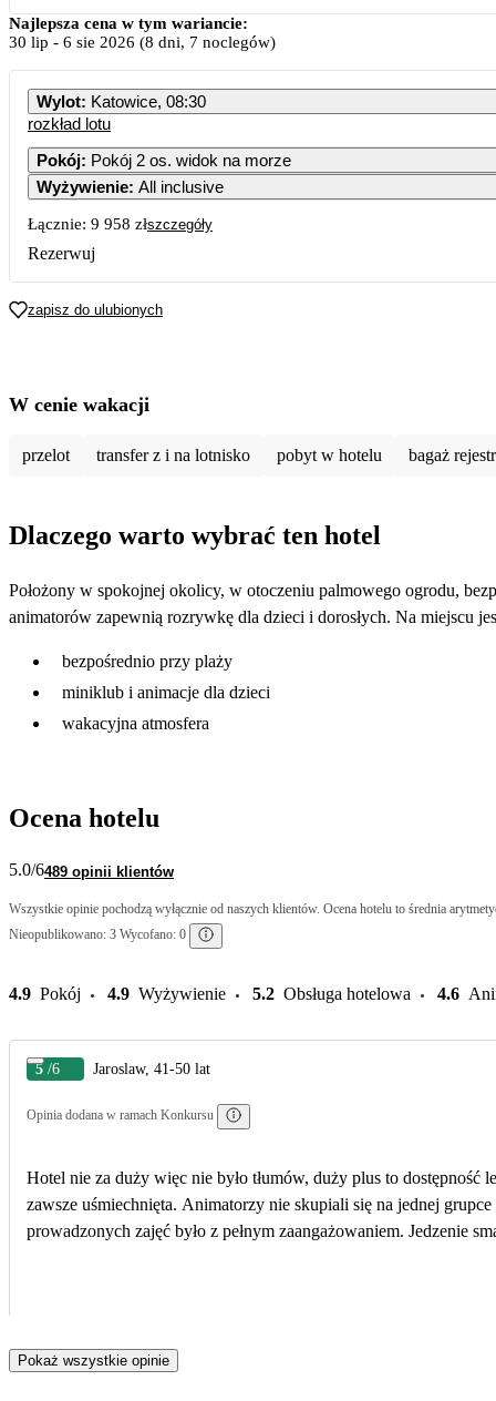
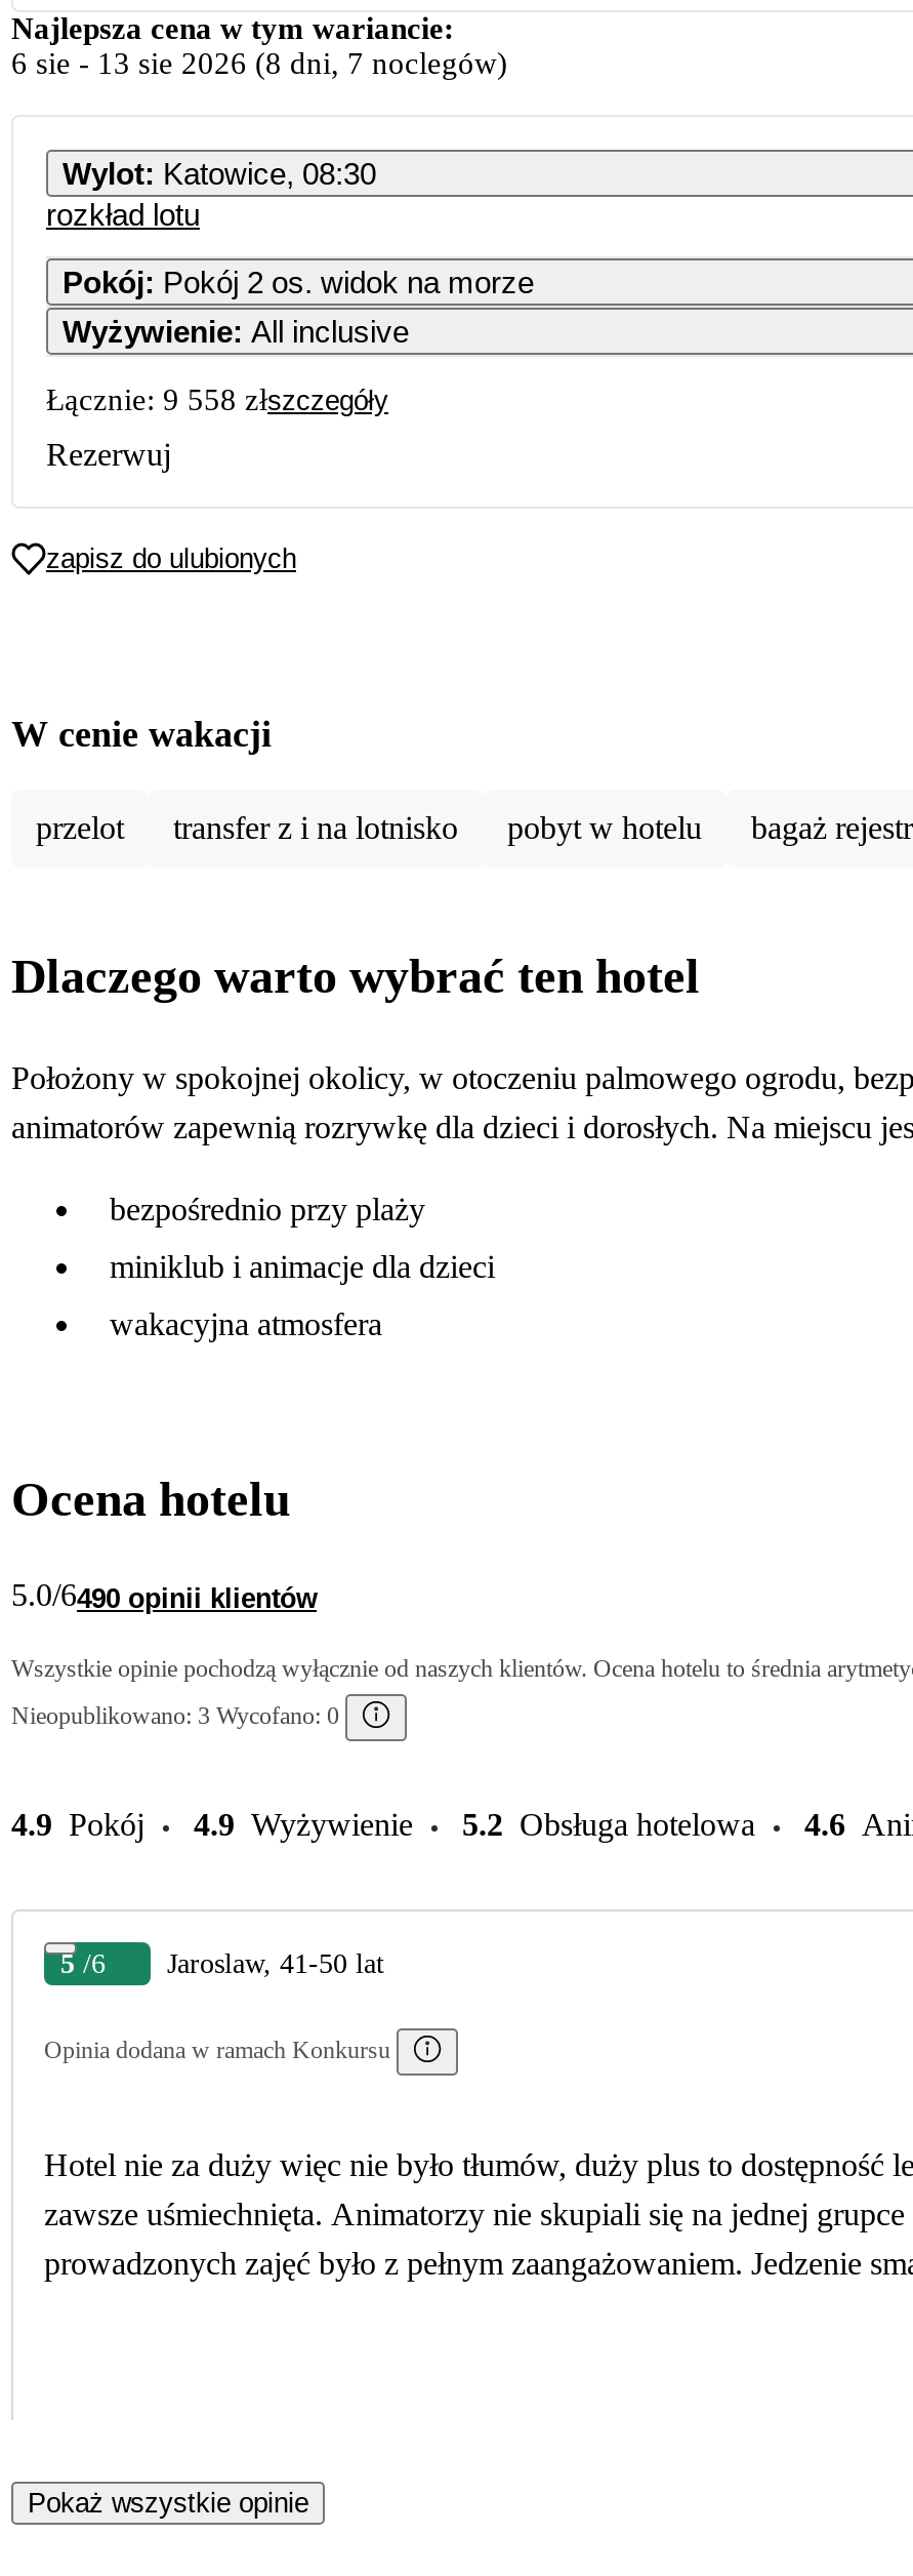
[9,33,276,50] 30 lip - 6 sie 2026 (8 dni, 7 noclegów) -> [11,46,507,79] 6 sie - 13 sie 2026 (8 dni, 7 noclegów)
[28,214,213,232] Łącznie: 9 958 złszczegóły -> [46,383,388,415] Łącznie: 9 558 złszczegóły
[9,861,174,881] 5.0/6489 opinii klientów -> [11,1578,317,1615] 5.0/6490 opinii klientów

